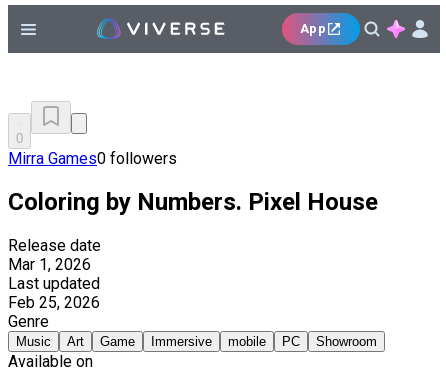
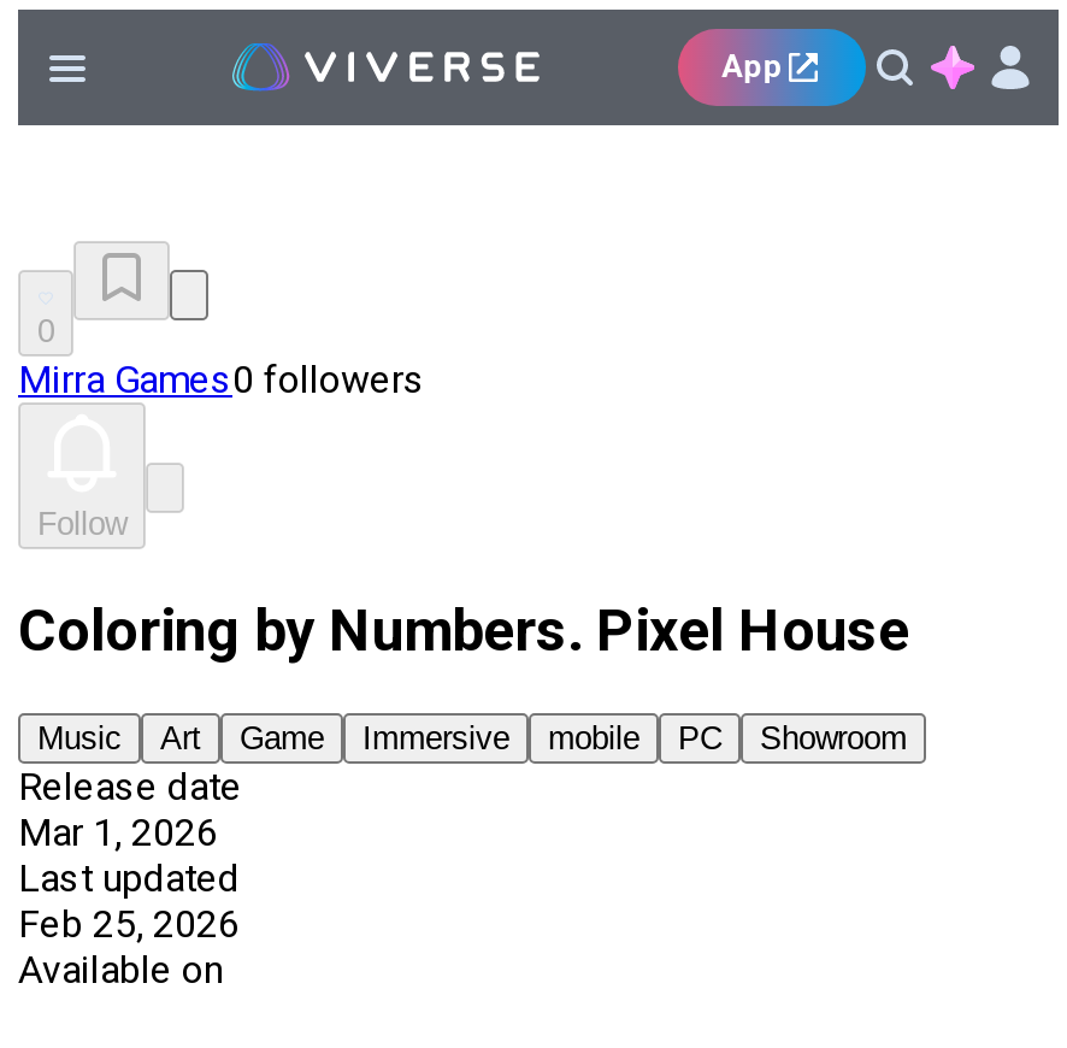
none -> [37,506,126,542] Follow
moved [8,188,378,216] -> [18,597,909,665]: Coloring by Numbers. Pixel House
moved [8,236,101,312] -> [18,763,242,946]: Release date | Mar 1, 2026 | Last updated | Feb 25, 2026
[8,312,49,331] Genre -> none
moved [16,334,377,349] -> [37,720,907,756]: Music | Art | Game | Immersive | mobile | PC | Showroom

